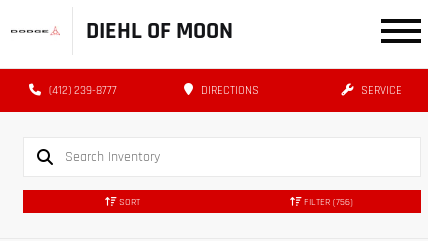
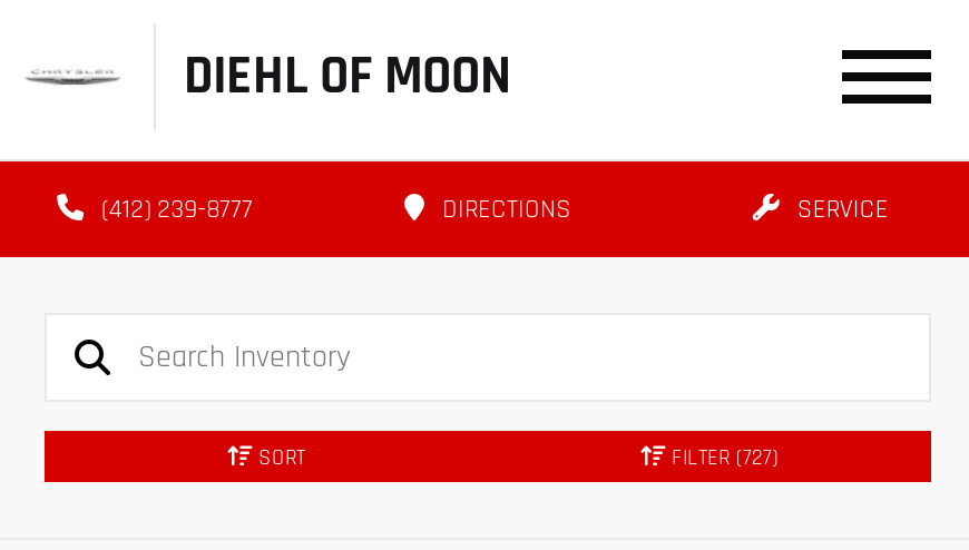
[301,196,353,208] FILTER (756) -> [665,444,779,471] FILTER (727)

